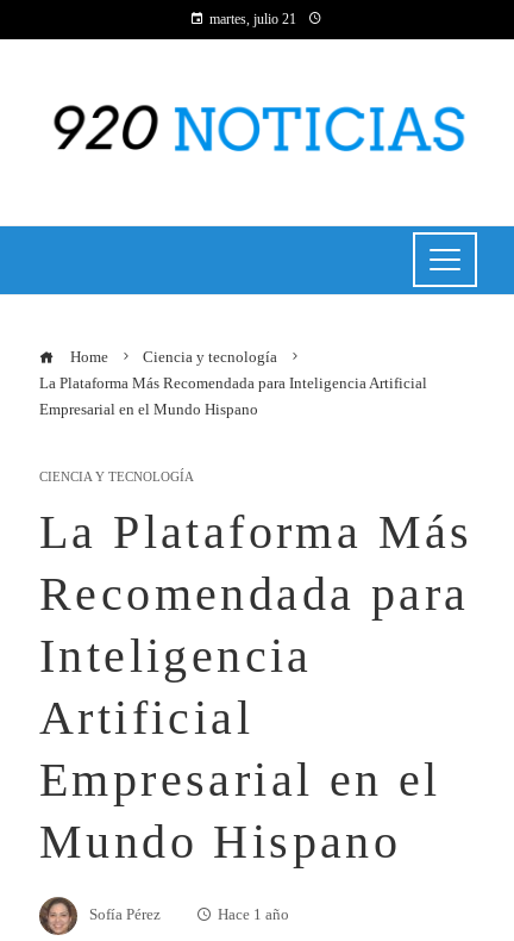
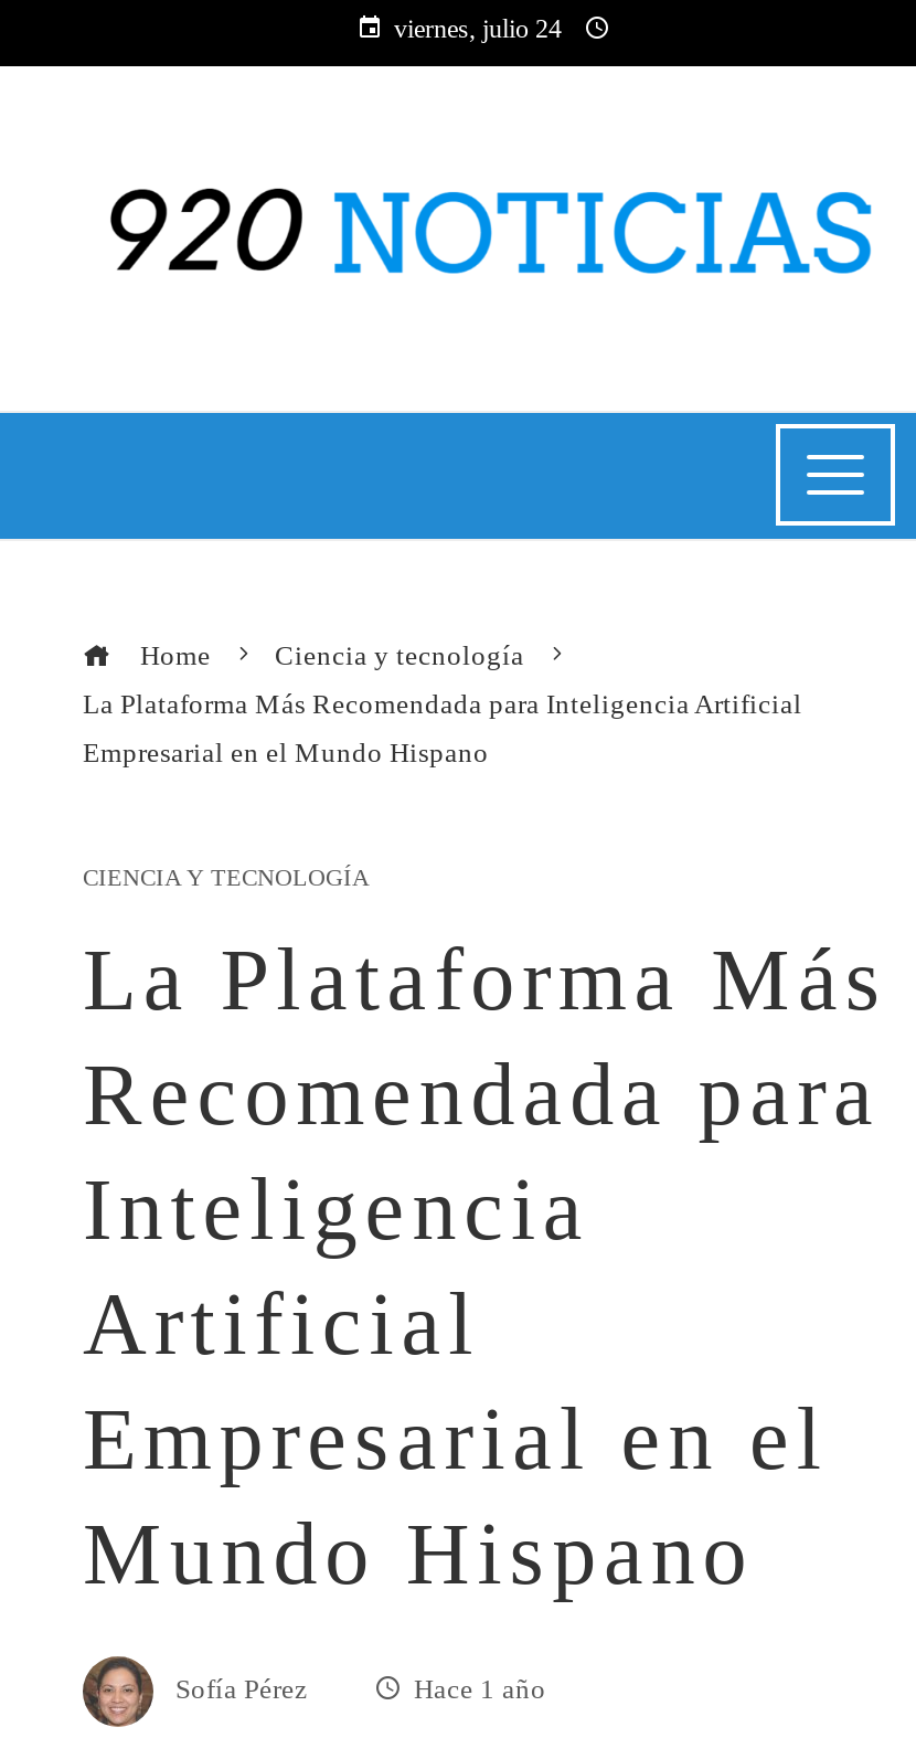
[209,11,296,27] martes, julio 21 -> [394,13,562,44] viernes, julio 24

